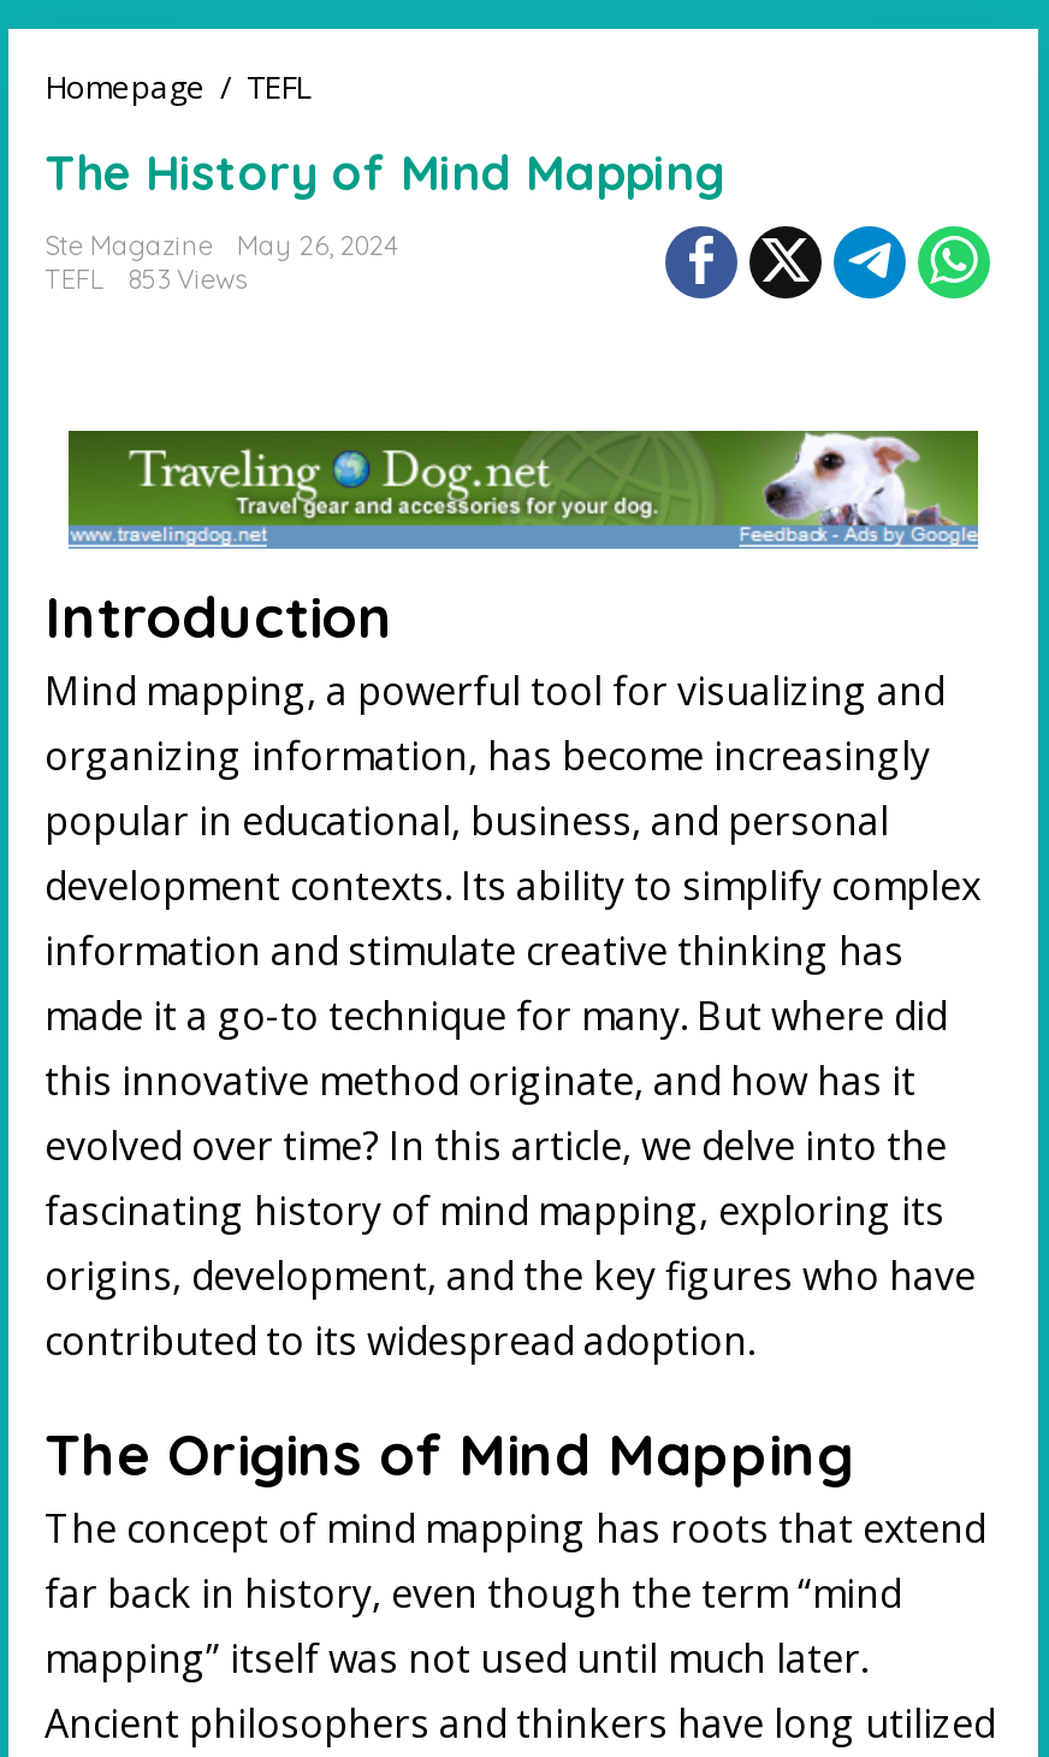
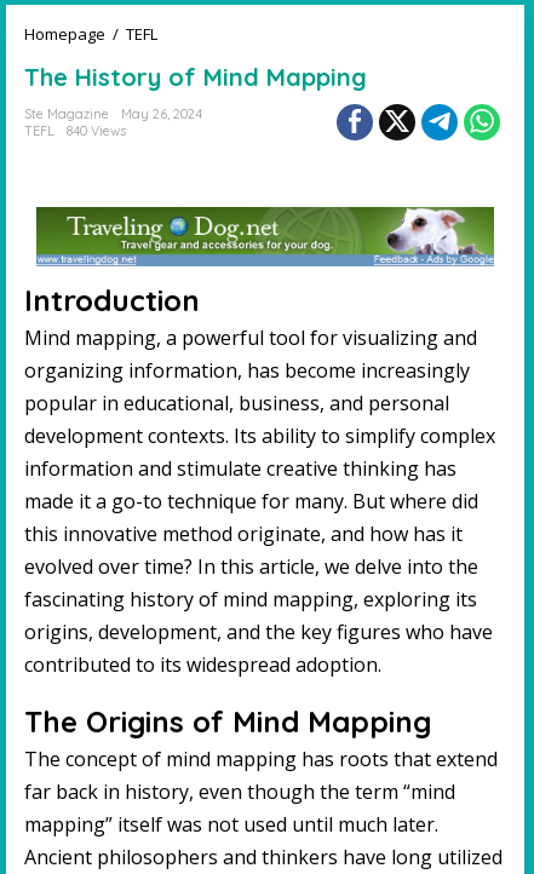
[45,263,247,297] TEFL 853 Views -> [24,123,126,140] TEFL 840 Views

